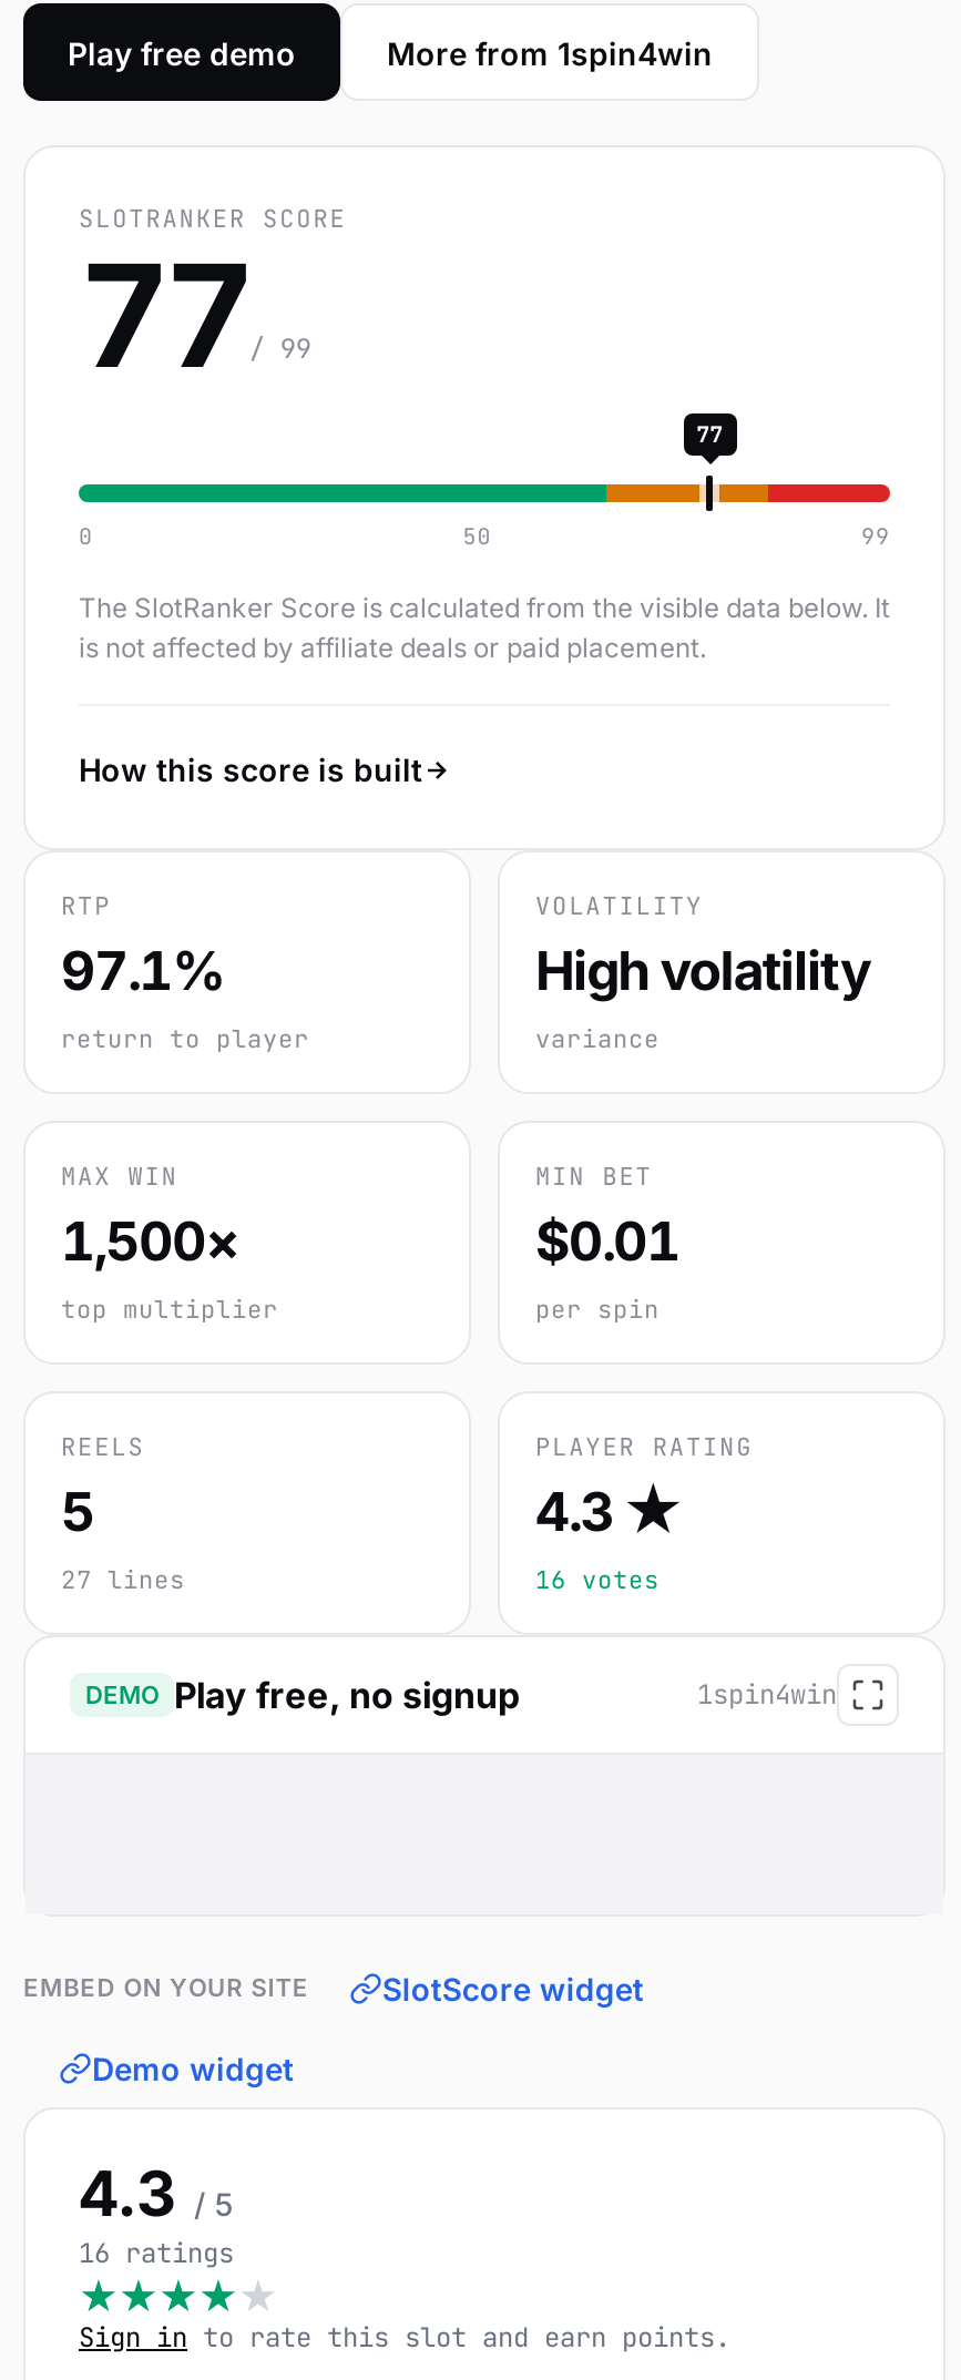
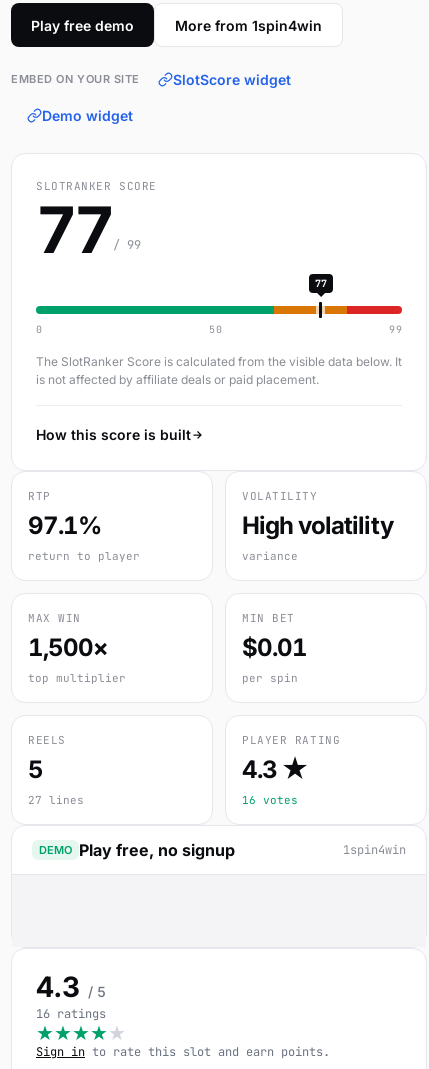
moved [61,203,890,1717] -> [28,179,406,860]: SLOTRANKER SCORE | 77 | 0 | ... | DEMO Play free, no signup | 1spin4win
moved [23,1969,644,2086] -> [11,70,291,123]: EMBED ON YOUR SITE | SlotScore widget | Demo widget

